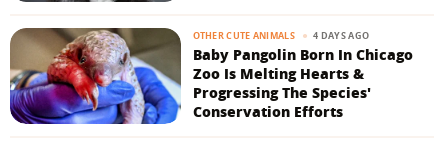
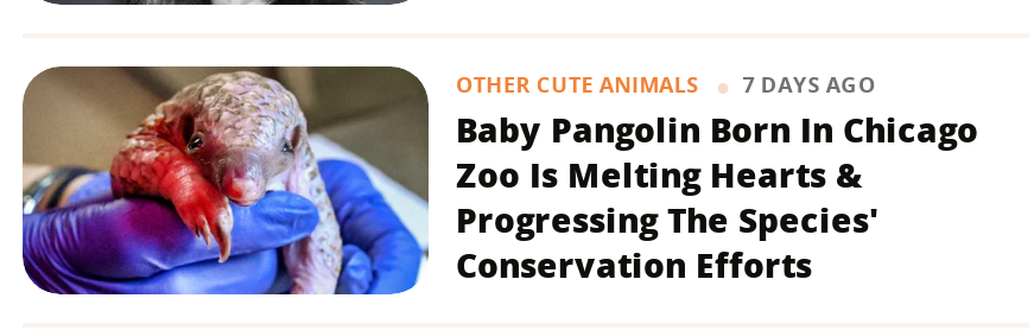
[192,29,369,42] OTHER CUTE ANIMALS 4 DAYS AGO -> [456,68,876,100] OTHER CUTE ANIMALS 7 DAYS AGO

